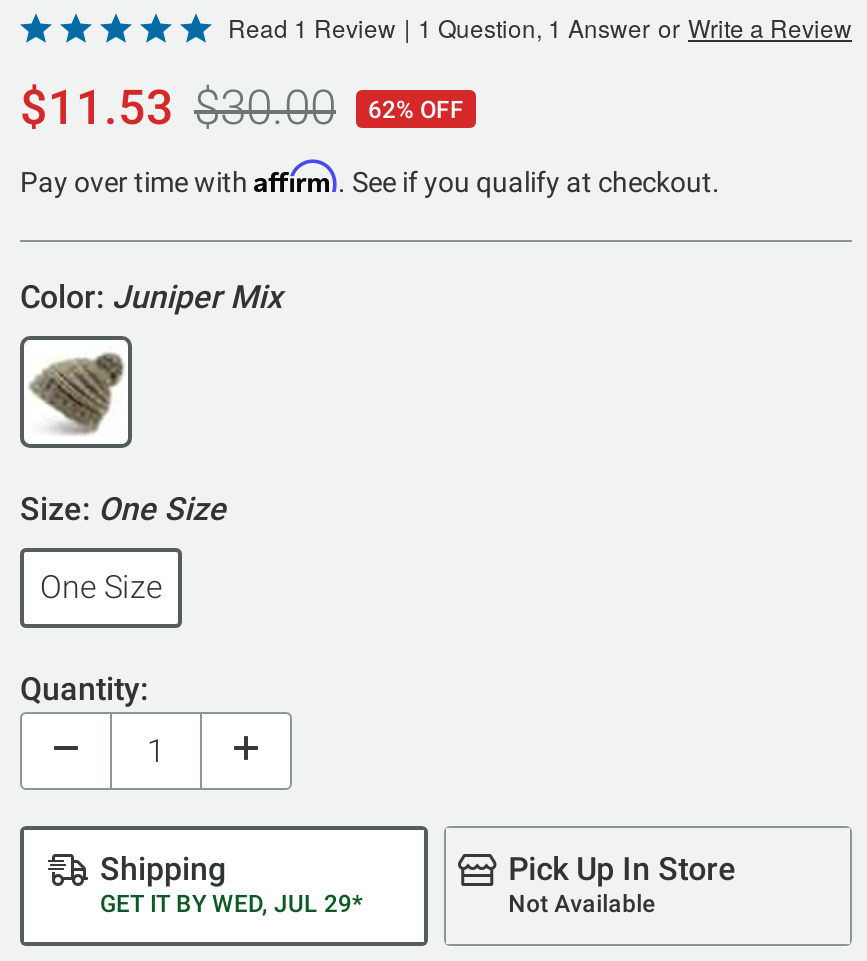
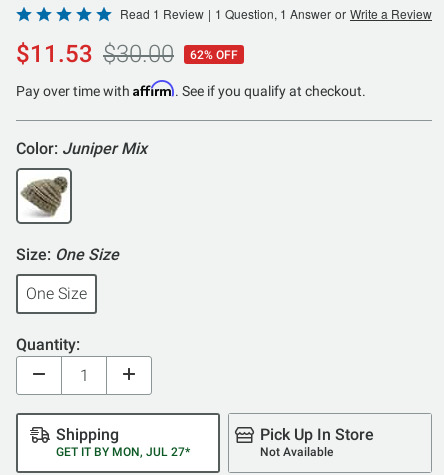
[100,891,362,919] GET IT BY WED, JUL 29* -> [56,445,190,459] GET IT BY MON, JUL 27*

